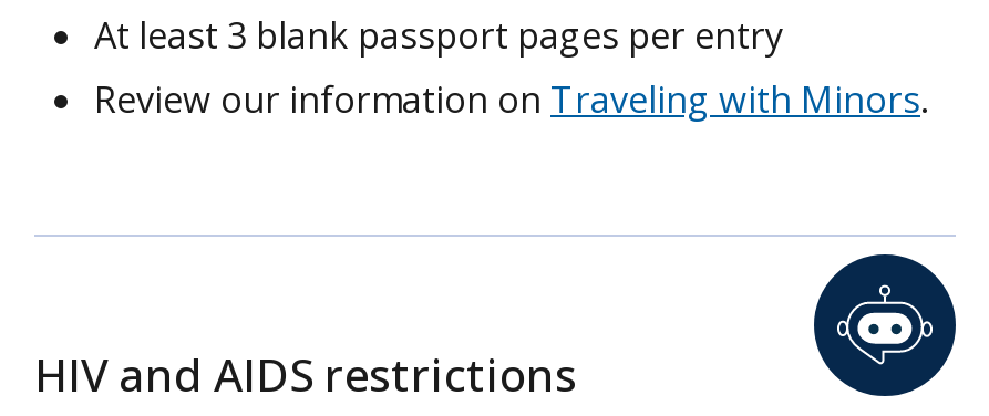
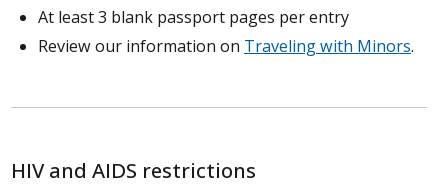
[812,252,958,398] [image] -> none

